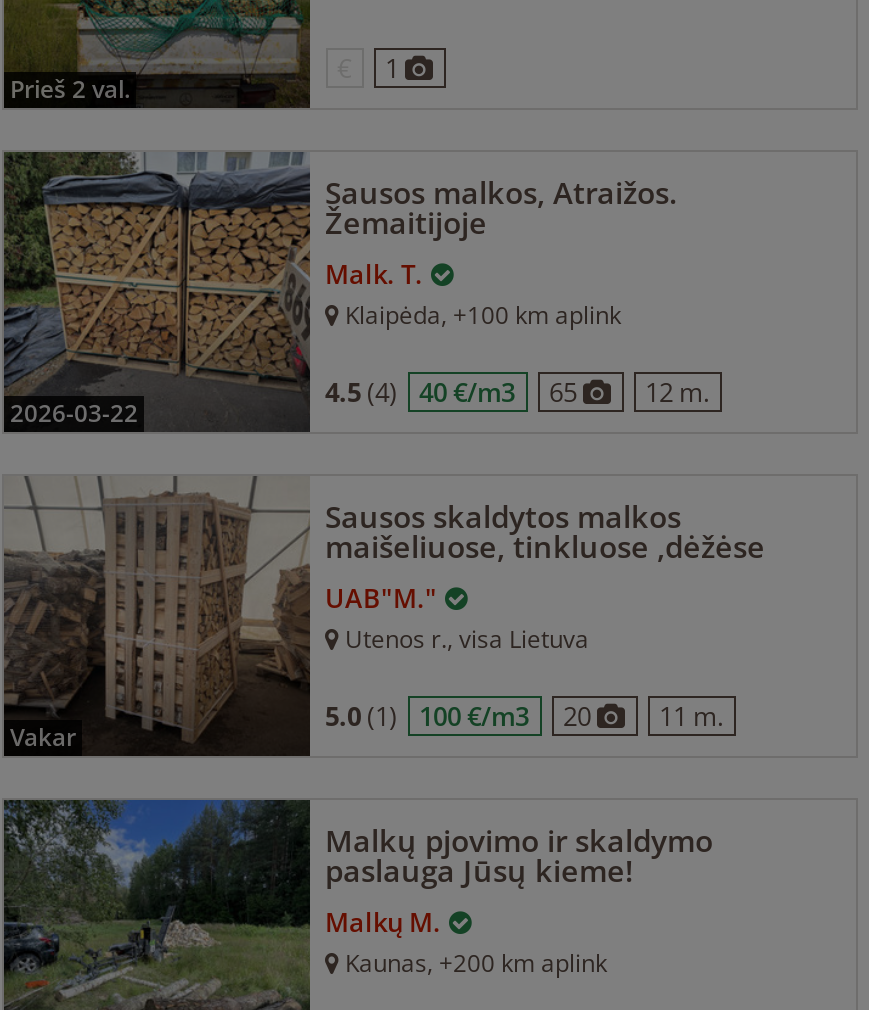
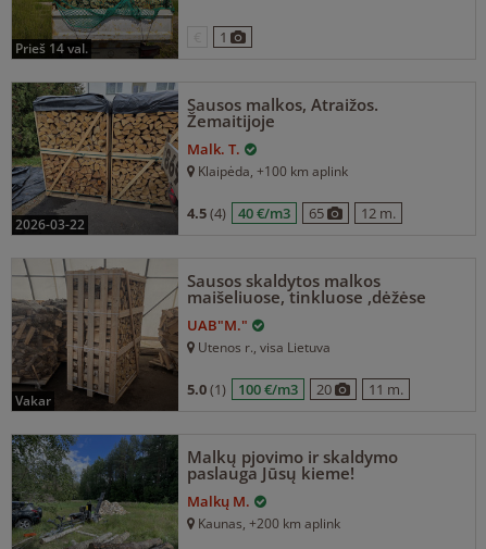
[24,73,130,107] prieš 2 val. -> [23,40,88,58] prieš 14 val.

